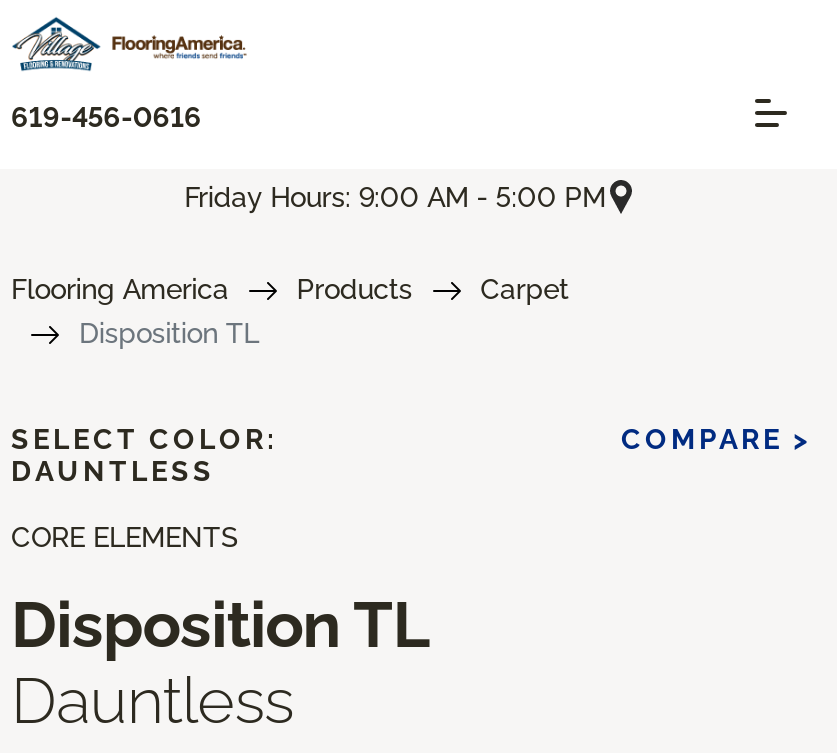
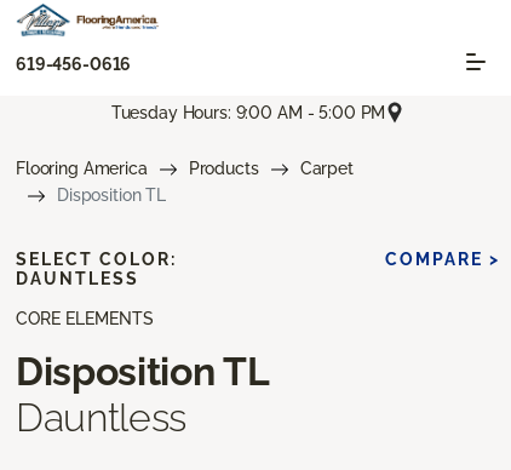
[184,180,606,212] Friday Hours: 9:00 AM - 5:00 PM -> [111,103,385,122] Tuesday Hours: 9:00 AM - 5:00 PM

